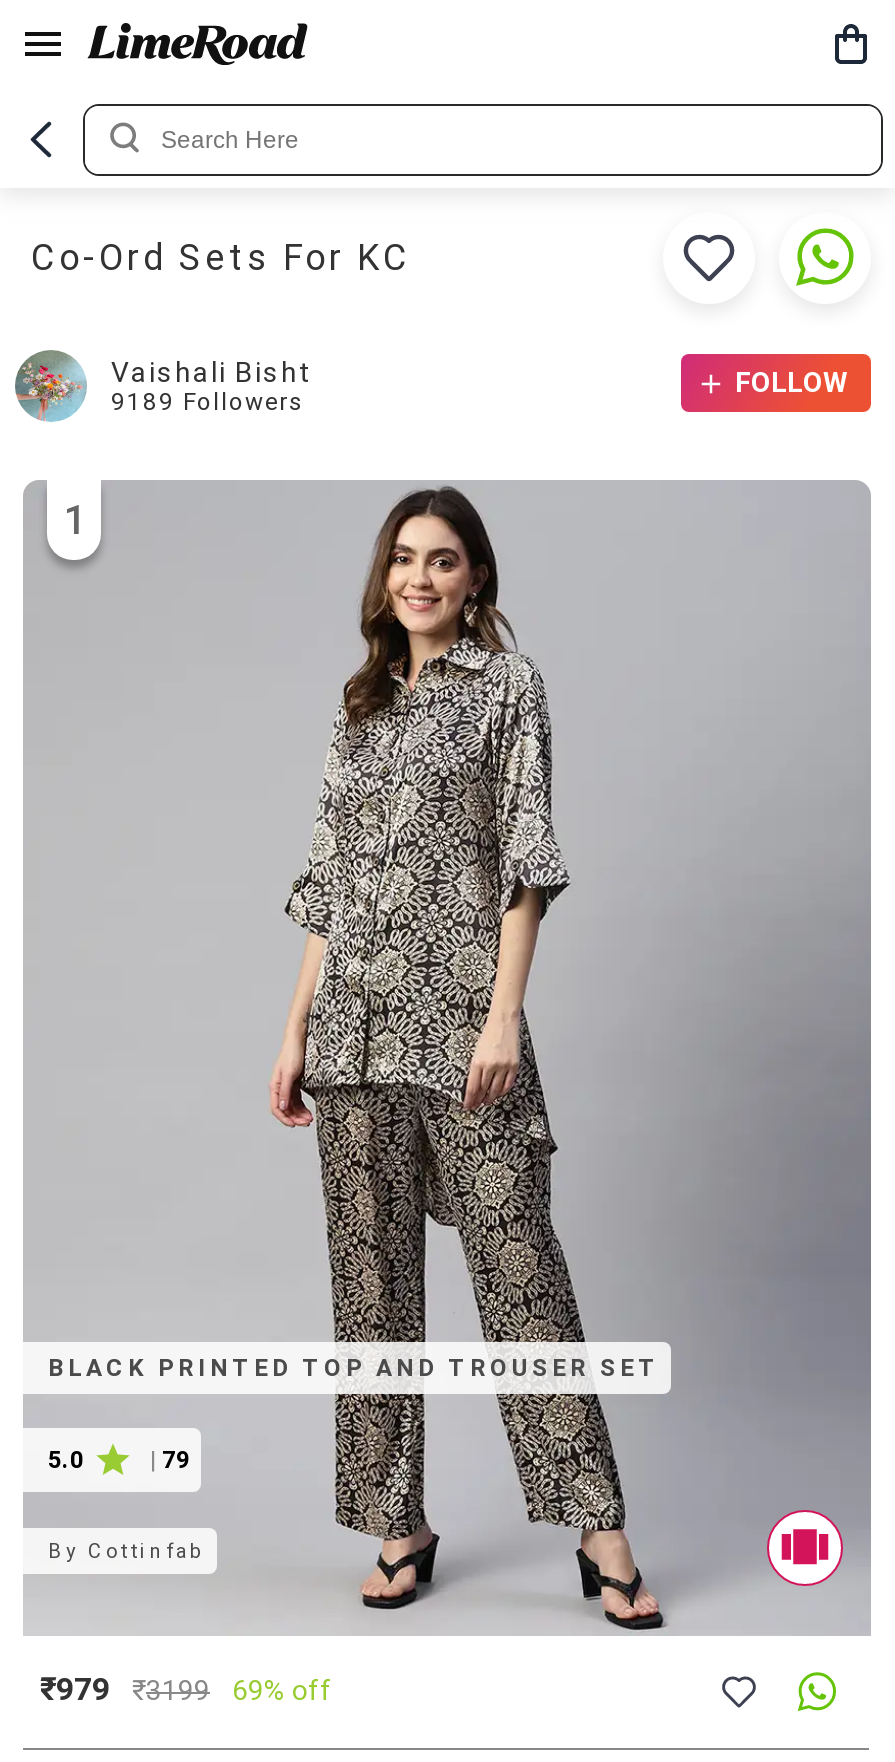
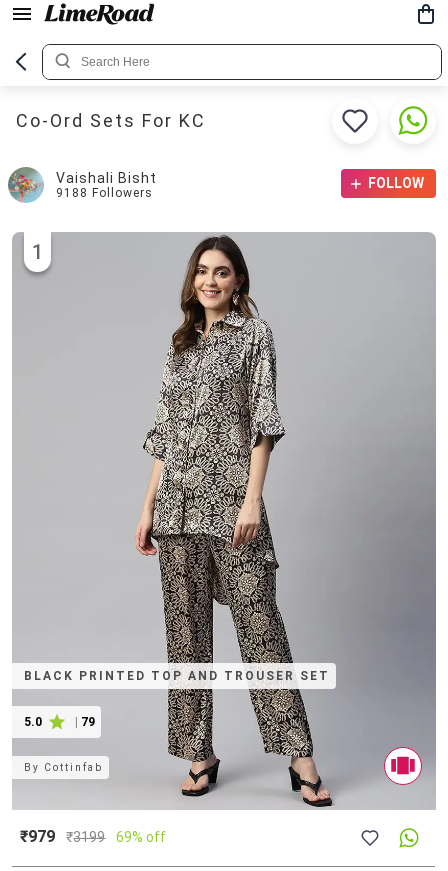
[111,388,305,416] 9189 Followers -> [56,186,153,200] 9188 Followers

